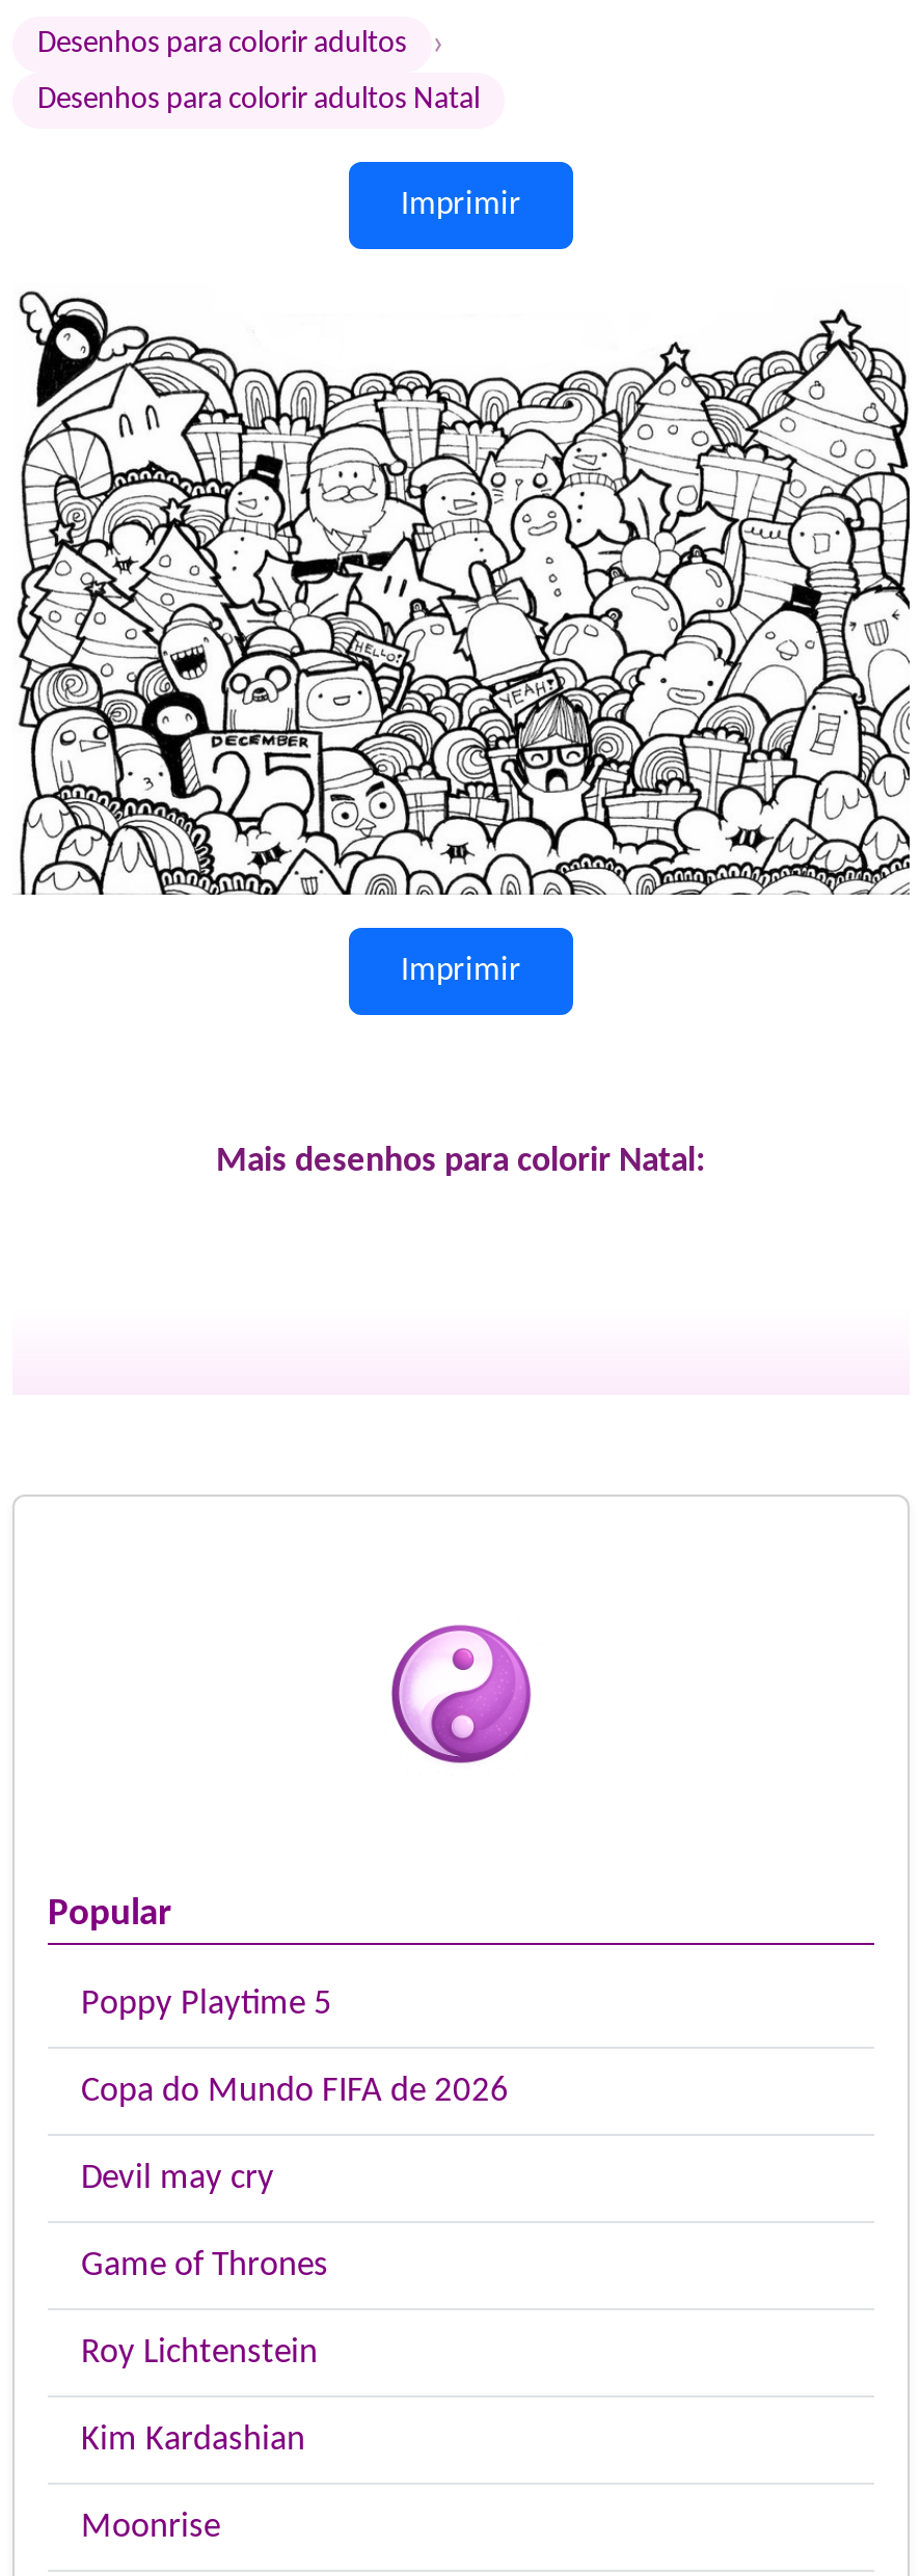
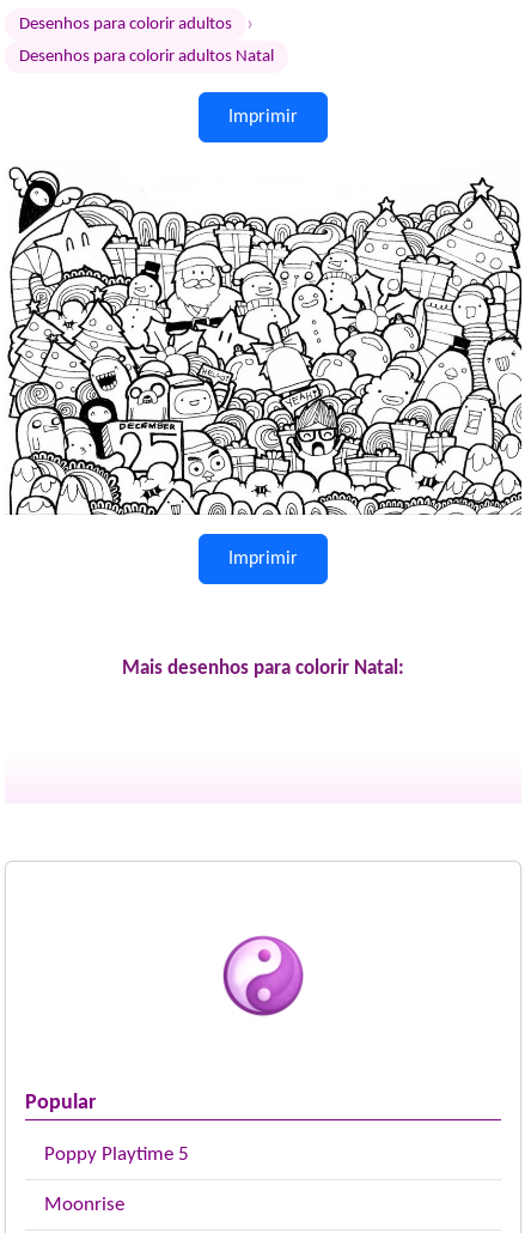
[81,2074,509,2458] Copa do Mundo FIFA de 2026 | Devil may cry | Game of Thrones | Roy Lichtenstein | Kim Kardashian -> none

